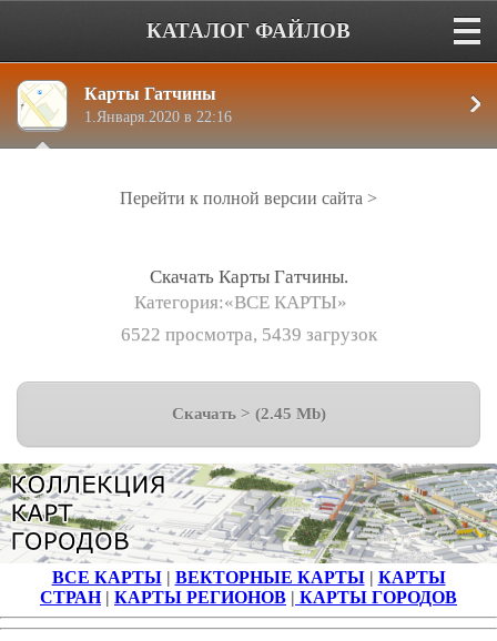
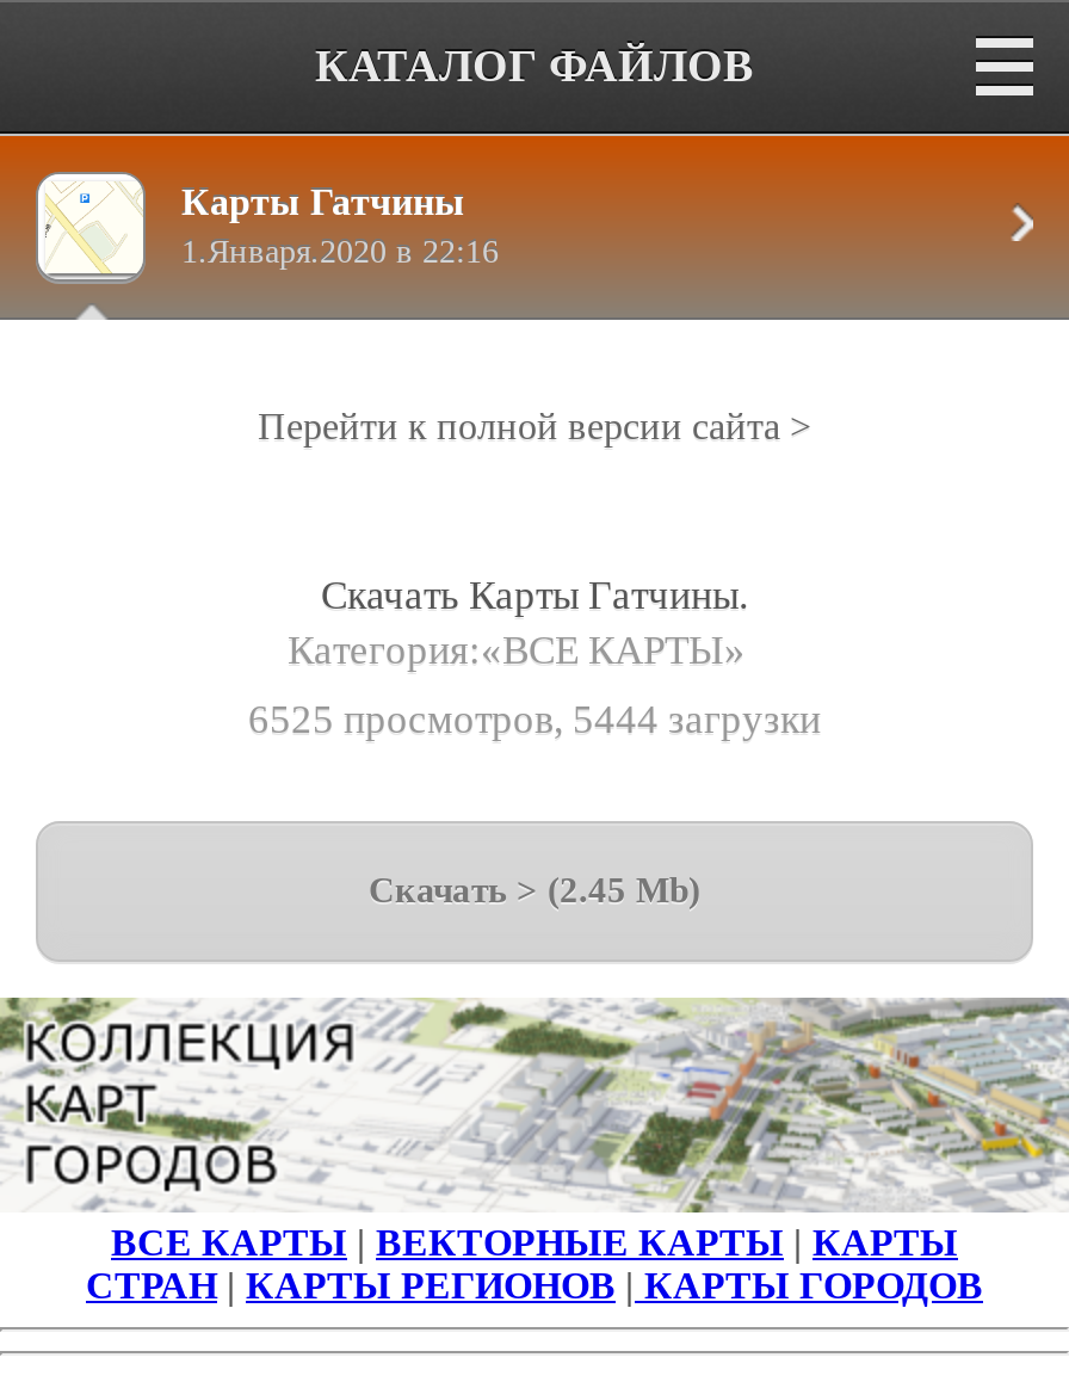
[120,324,377,345] 6522 просмотра, 5439 загрузок -> [248,697,821,742] 6525 просмотров, 5444 загрузки

